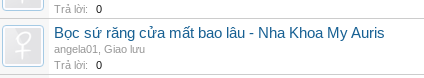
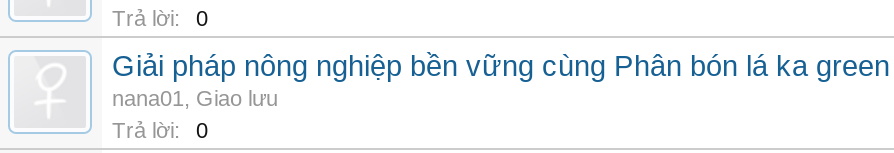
[54,25,385,55] Bọc sứ răng cửa mất bao lâu - Nha Khoa My Auris | angela01, Giao lưu -> [112,50,890,110] Giải pháp nông nghiệp bền vững cùng Phân bón lá ka green | nana01, Giao lưu

